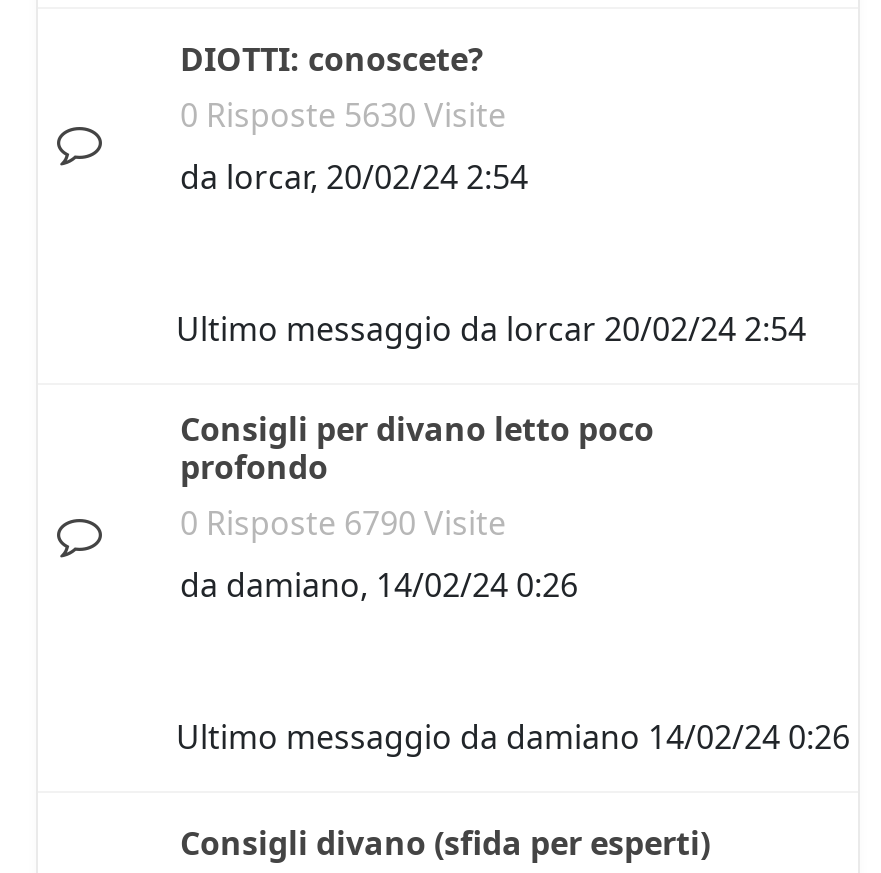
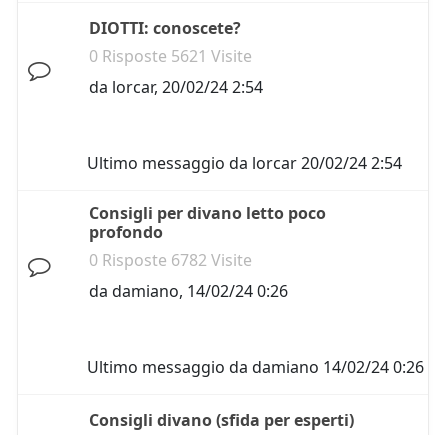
[180,93,506,137] 0 Risposte 5630 Visite -> [89,45,252,67] 0 Risposte 5621 Visite
[180,501,506,545] 0 Risposte 6790 Visite -> [89,249,252,271] 0 Risposte 6782 Visite

